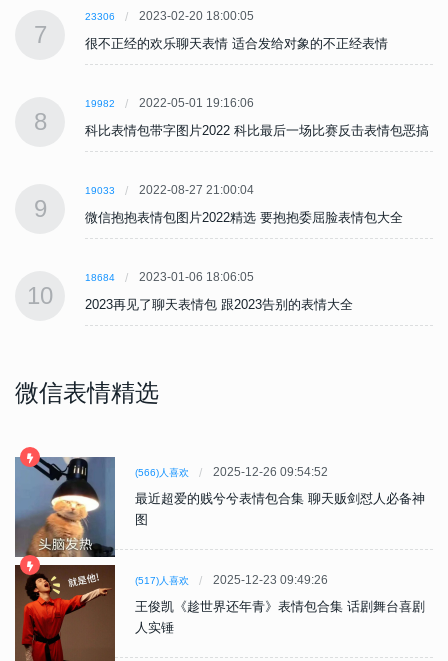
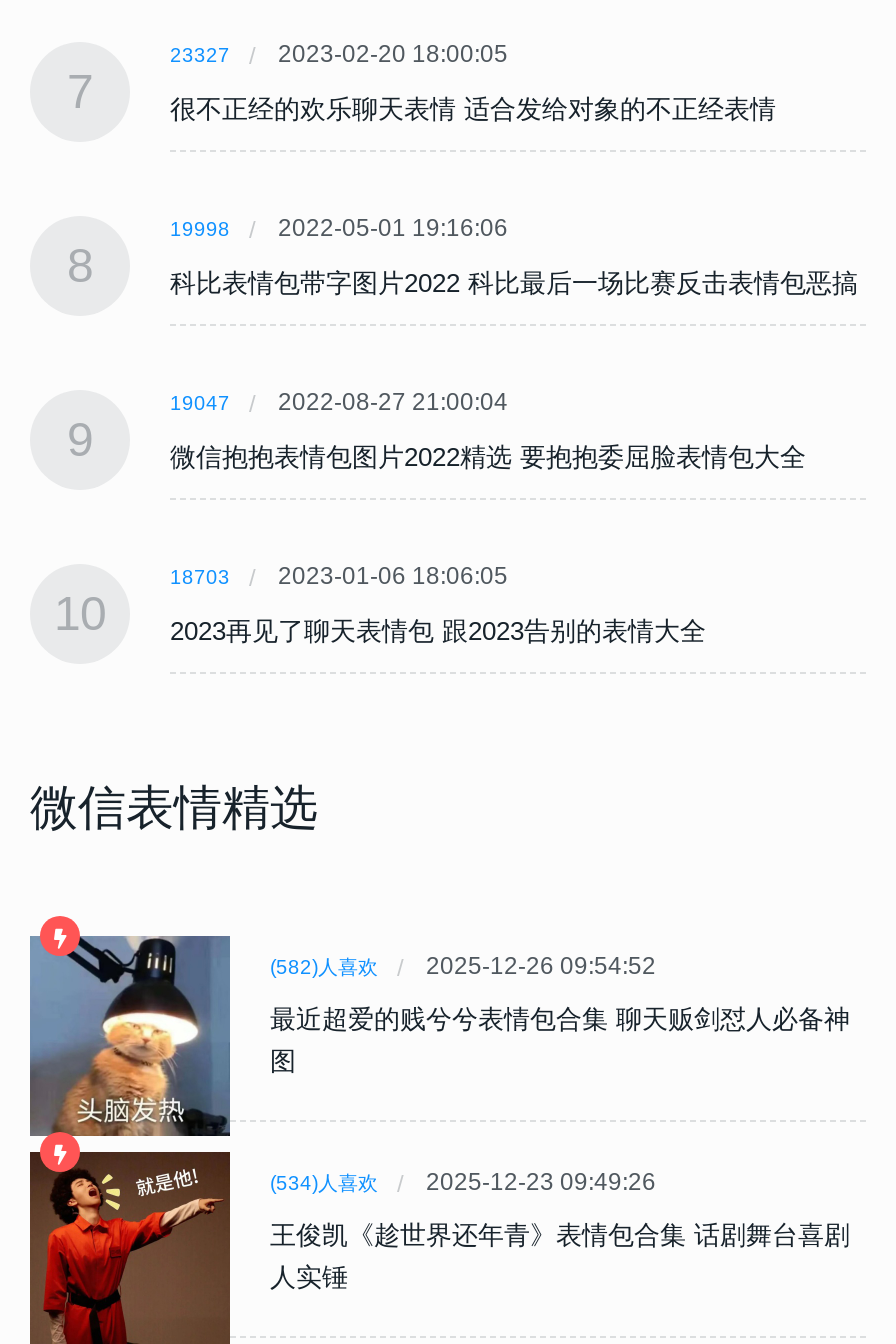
[85,11,115,22] 23306 -> [170,44,230,66] 23327
[85,98,115,109] 19982 -> [170,218,230,240] 19998
[85,185,115,196] 19033 -> [170,392,230,414] 19047
[85,272,115,283] 18684 -> [170,566,230,588] 18703
[135,467,189,478] (566)人喜欢 -> [270,956,378,978] (582)人喜欢
[135,575,189,586] (517)人喜欢 -> [270,1172,378,1194] (534)人喜欢

